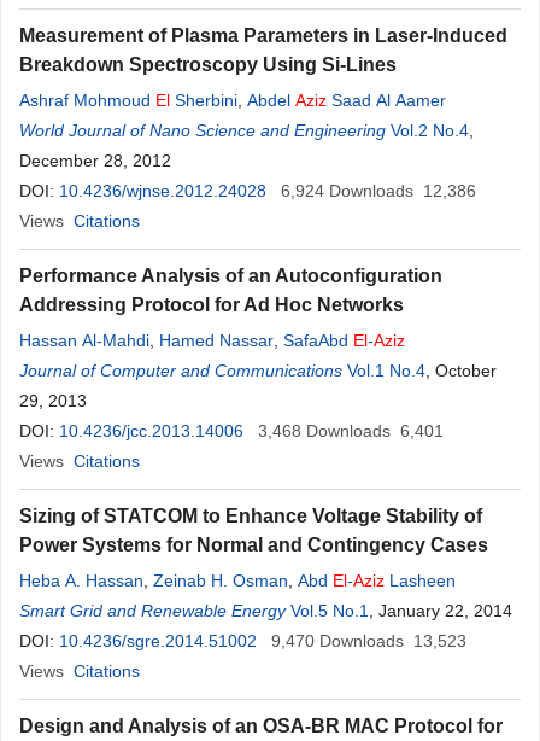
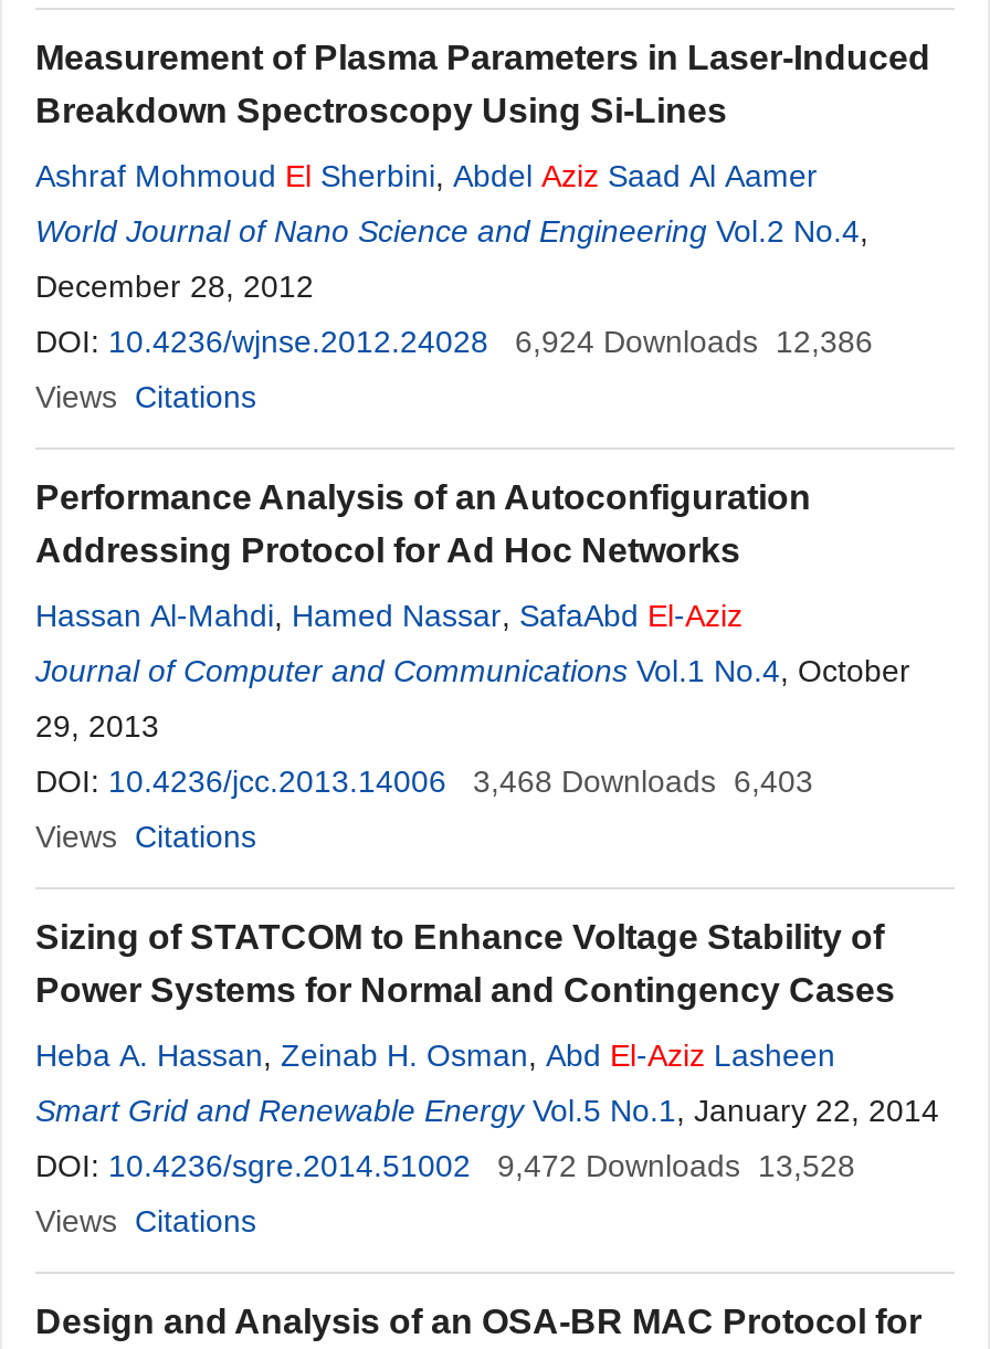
[19,421,444,440] DOI: 10.4236/jcc.2013.14006 3,468 Downloads 6,401 -> [35,763,813,799] DOI: 10.4236/jcc.2013.14006 3,468 Downloads 6,403
[19,631,466,650] DOI: 10.4236/sgre.2014.51002 9,470 Downloads 13,523 -> [35,1148,855,1183] DOI: 10.4236/sgre.2014.51002 9,472 Downloads 13,528

